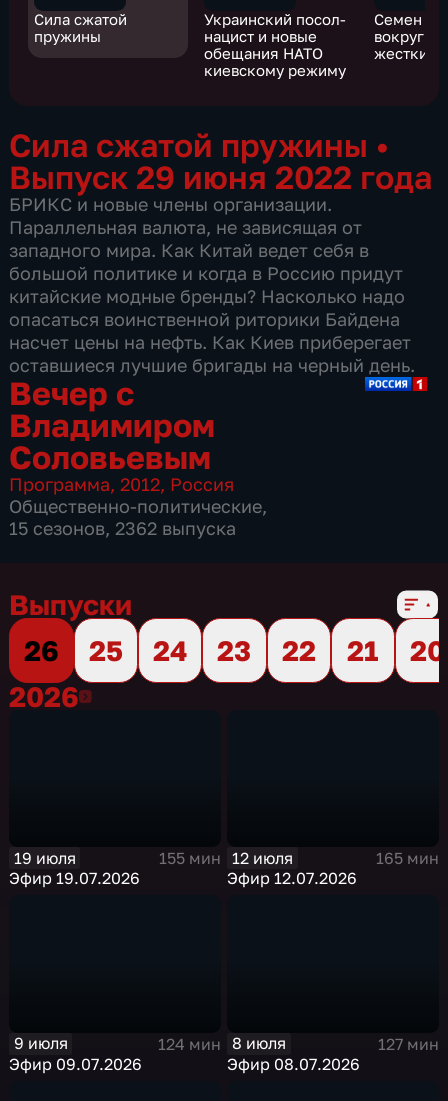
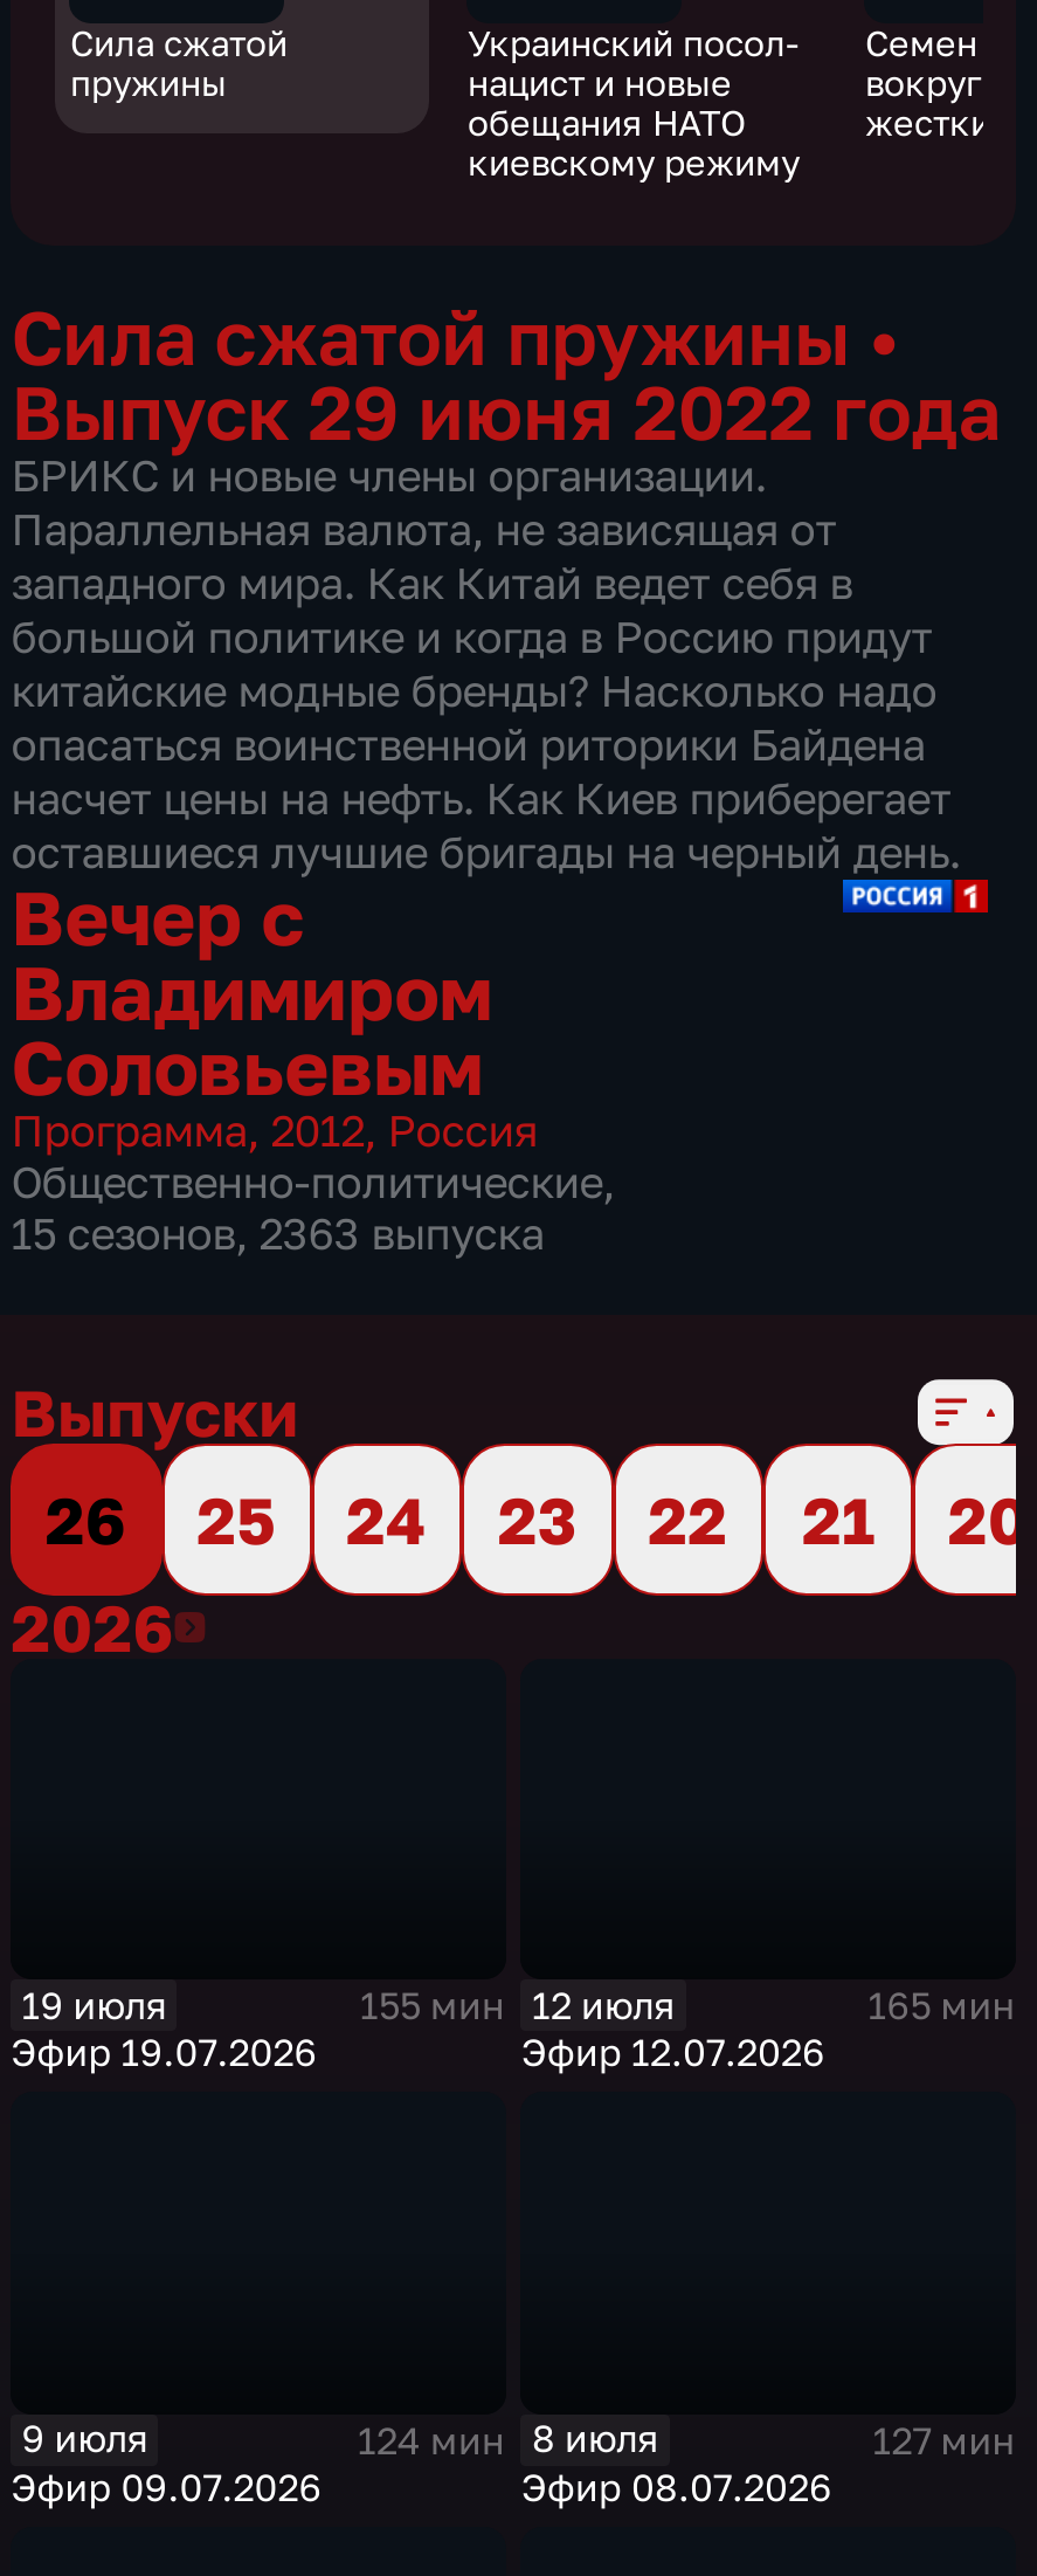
[9,517,236,539] 15 сезонов, 2362 выпуска -> [11,1208,544,1259] 15 сезонов, 2363 выпуска

